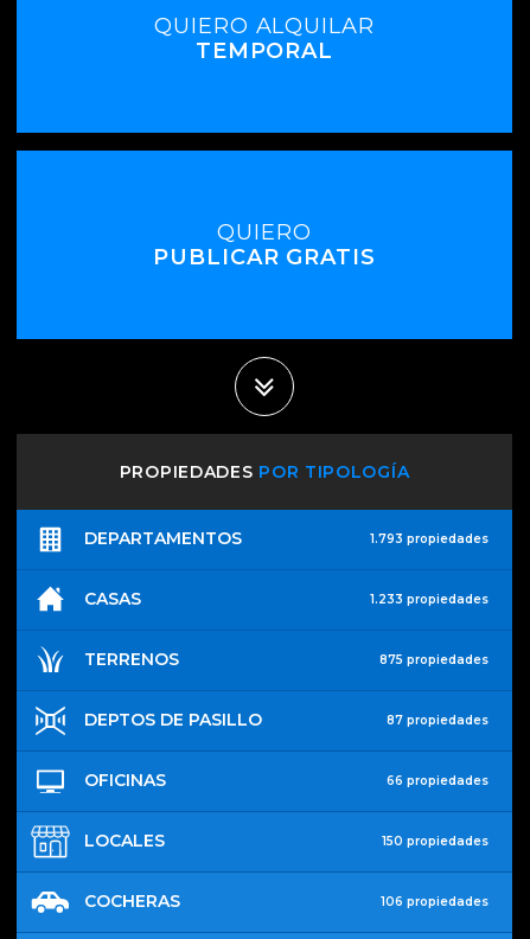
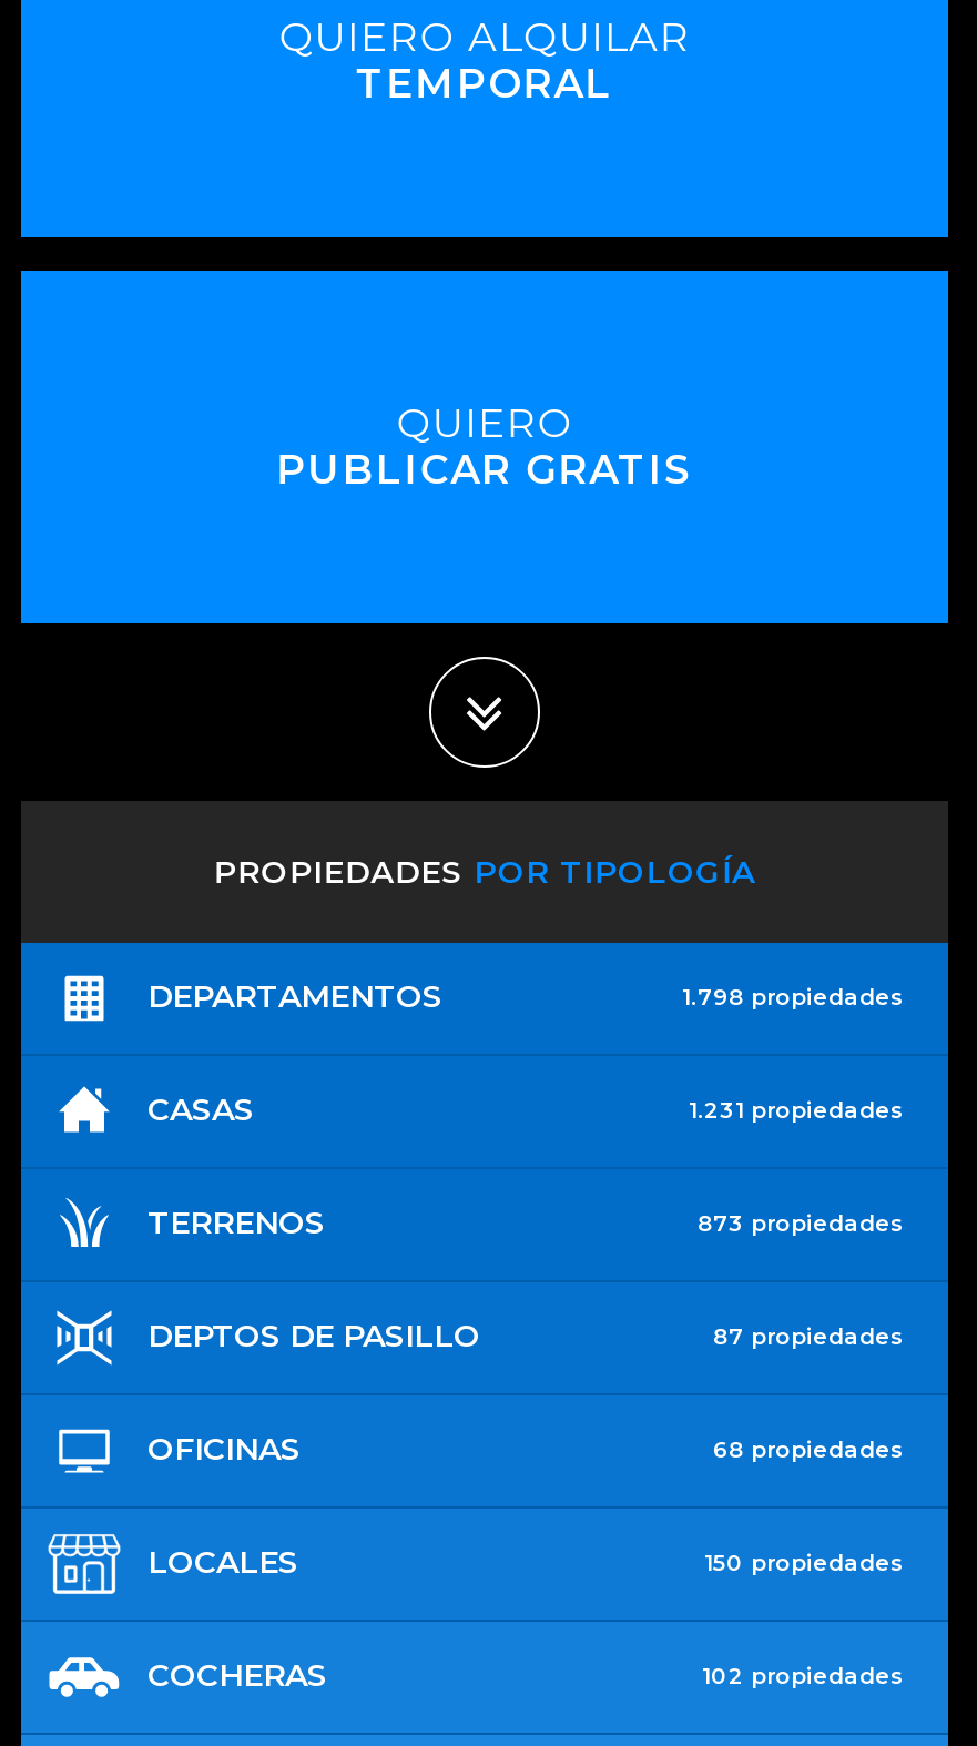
[370,531,489,547] 1.793 propiedades -> [682,983,904,1012] 1.798 propiedades
[370,592,489,607] 1.233 propiedades -> [689,1096,904,1125] 1.231 propiedades
[379,652,489,667] 875 propiedades -> [698,1209,904,1238] 873 propiedades
[387,773,489,788] 66 propiedades -> [713,1435,904,1464] 68 propiedades
[381,894,489,909] 106 propiedades -> [702,1662,904,1691] 102 propiedades

